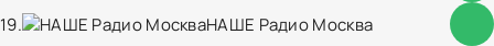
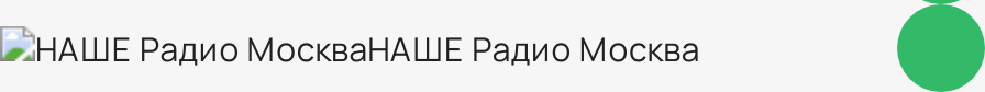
[0,13,22,36] 19. -> none

